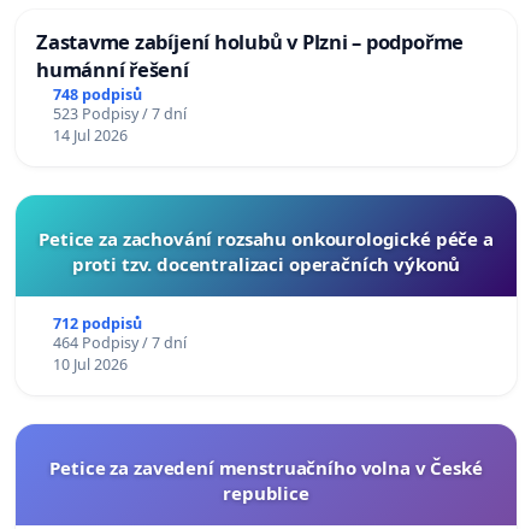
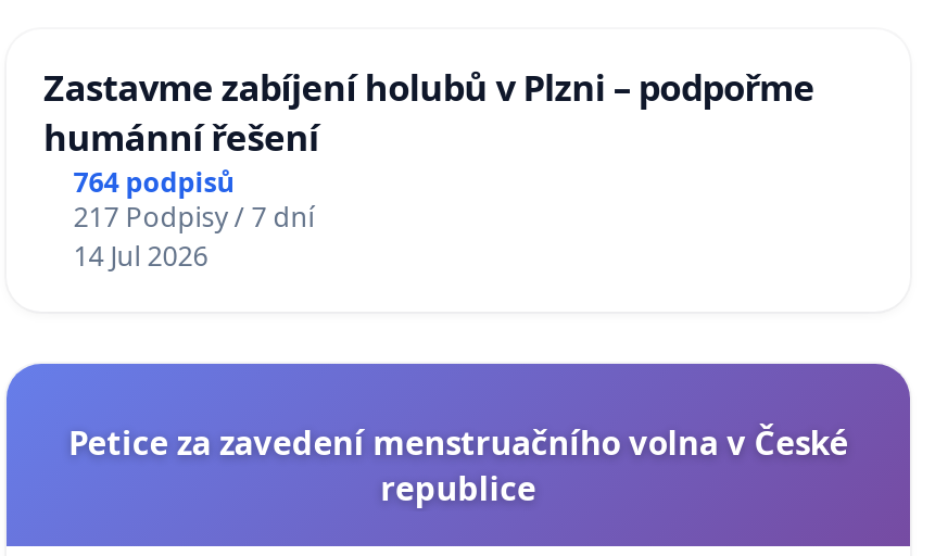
[53,84,142,105] 748 podpisů -> [73,163,234,200] 764 podpisů
[53,104,186,124] 523 Podpisy / 7 dní -> [73,198,314,235] 217 Podpisy / 7 dní
[16,194,515,375] [image] | Petice za zachování rozsahu onkourologické péče a | proti tzv. docentralizaci operačních výkonů | 712 podpisů | 464 Podpisy / 7 dní | 10 Jul 2026 -> none

